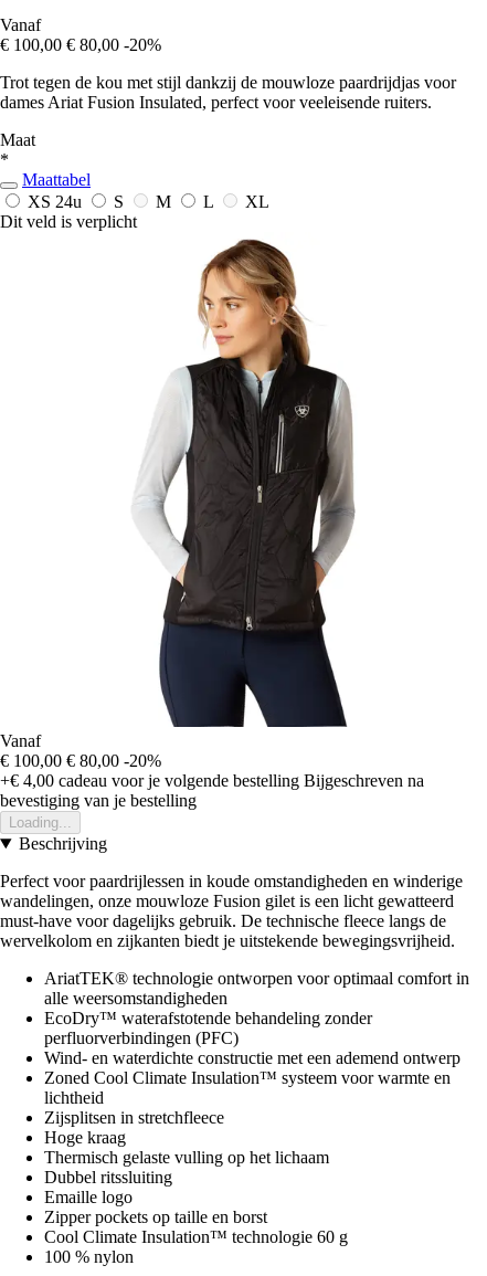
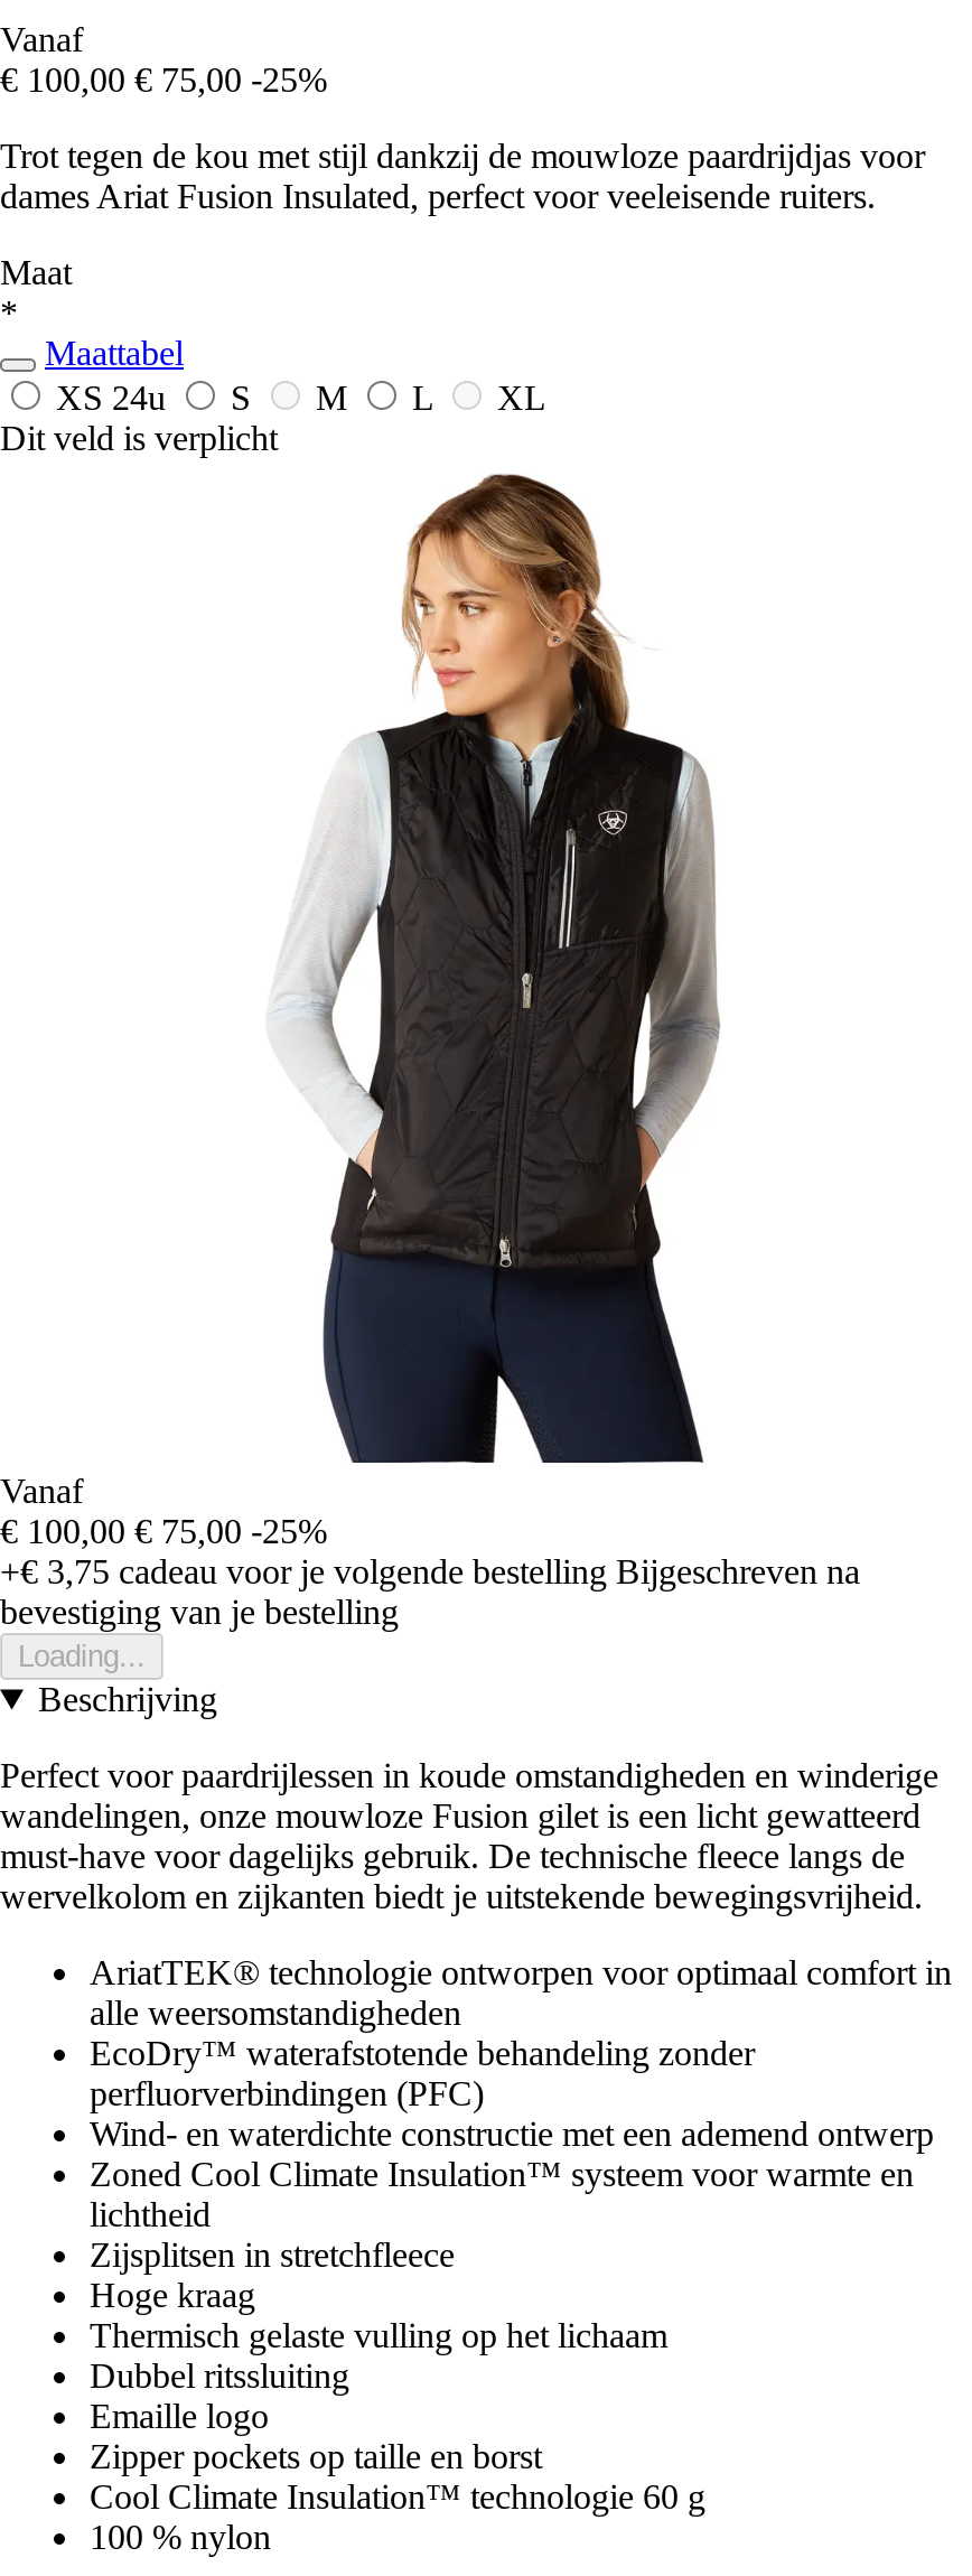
[0,35,161,54] € 100,00 € 80,00 -20% -> [0,60,327,99] € 100,00 € 75,00 -25%
[0,751,161,770] € 100,00 € 80,00 -20% -> [0,1512,327,1550] € 100,00 € 75,00 -25%
[0,771,424,790] +€ 4,00 cadeau voor je volgende bestelling Bijgeschreven na -> [0,1552,860,1590] +€ 3,75 cadeau voor je volgende bestelling Bijgeschreven na

